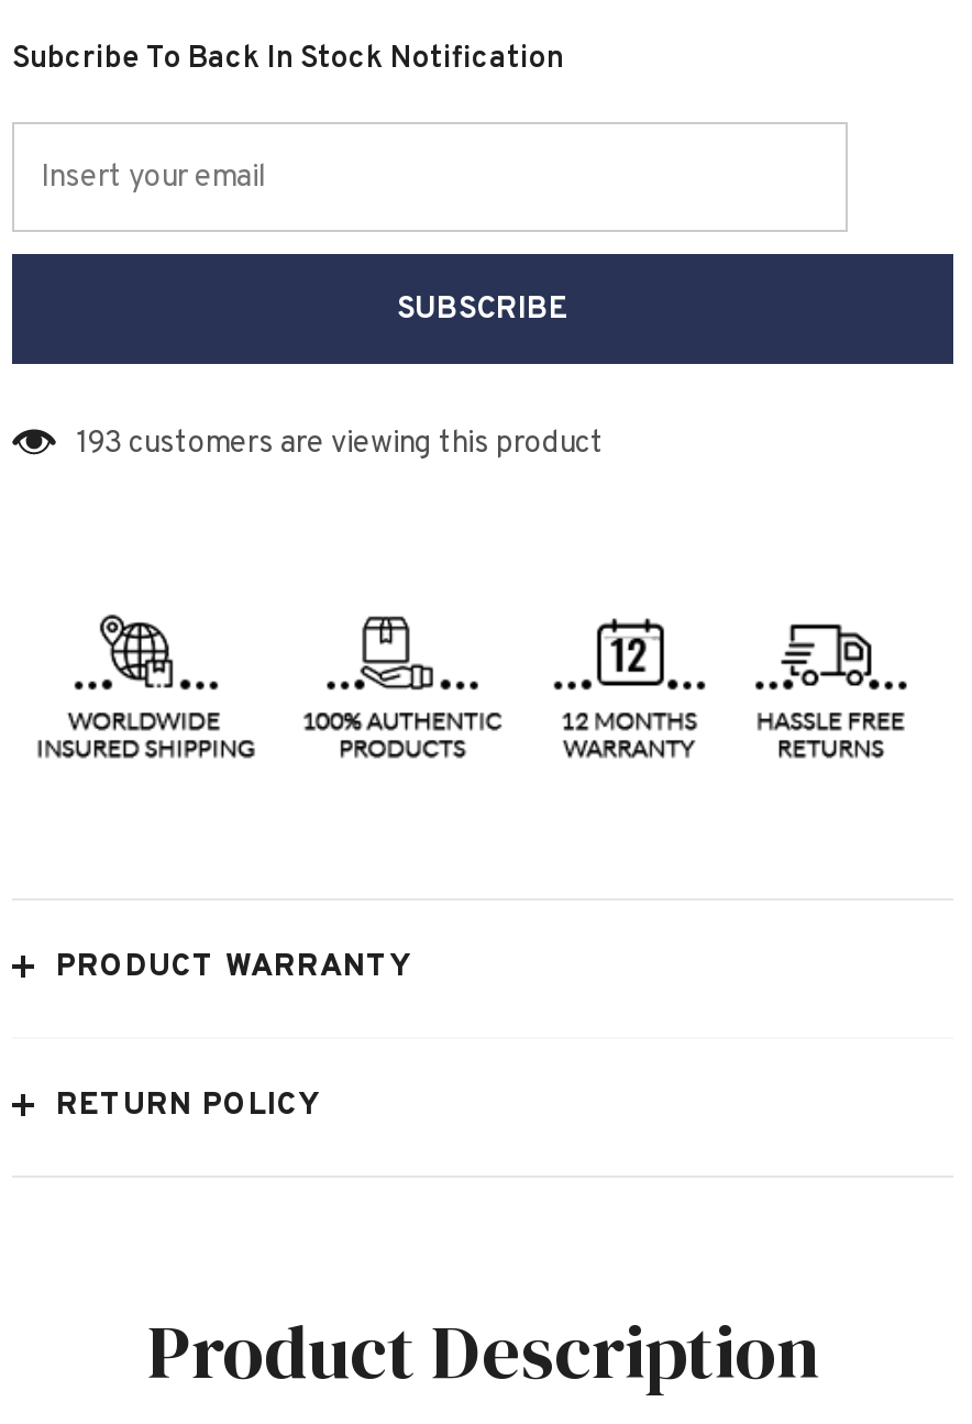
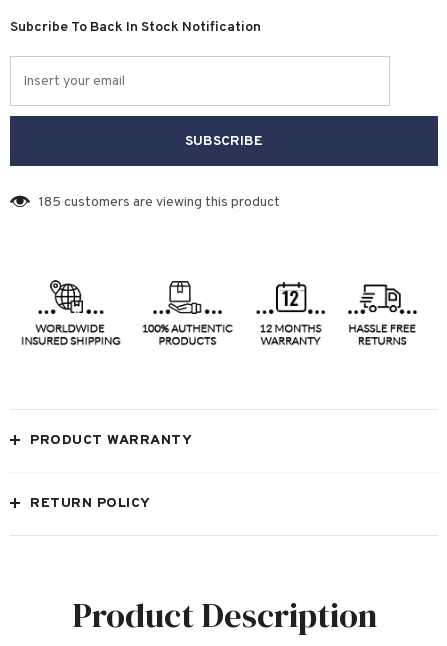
[76,426,604,463] 193 customers are viewing this product -> [39,194,280,211] 185 customers are viewing this product

